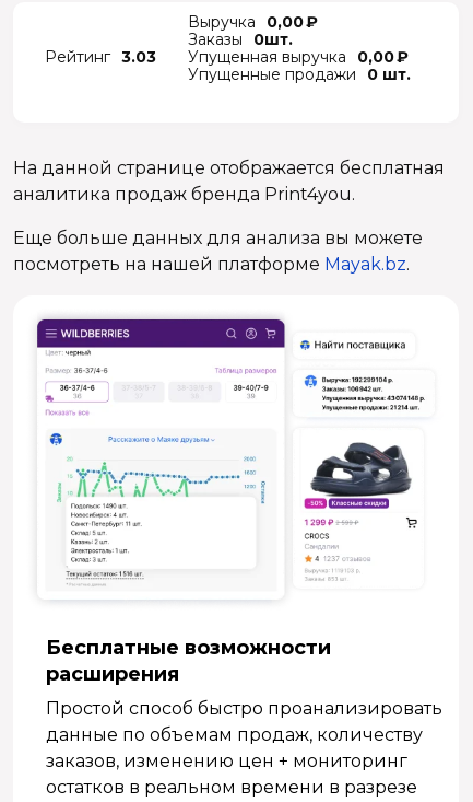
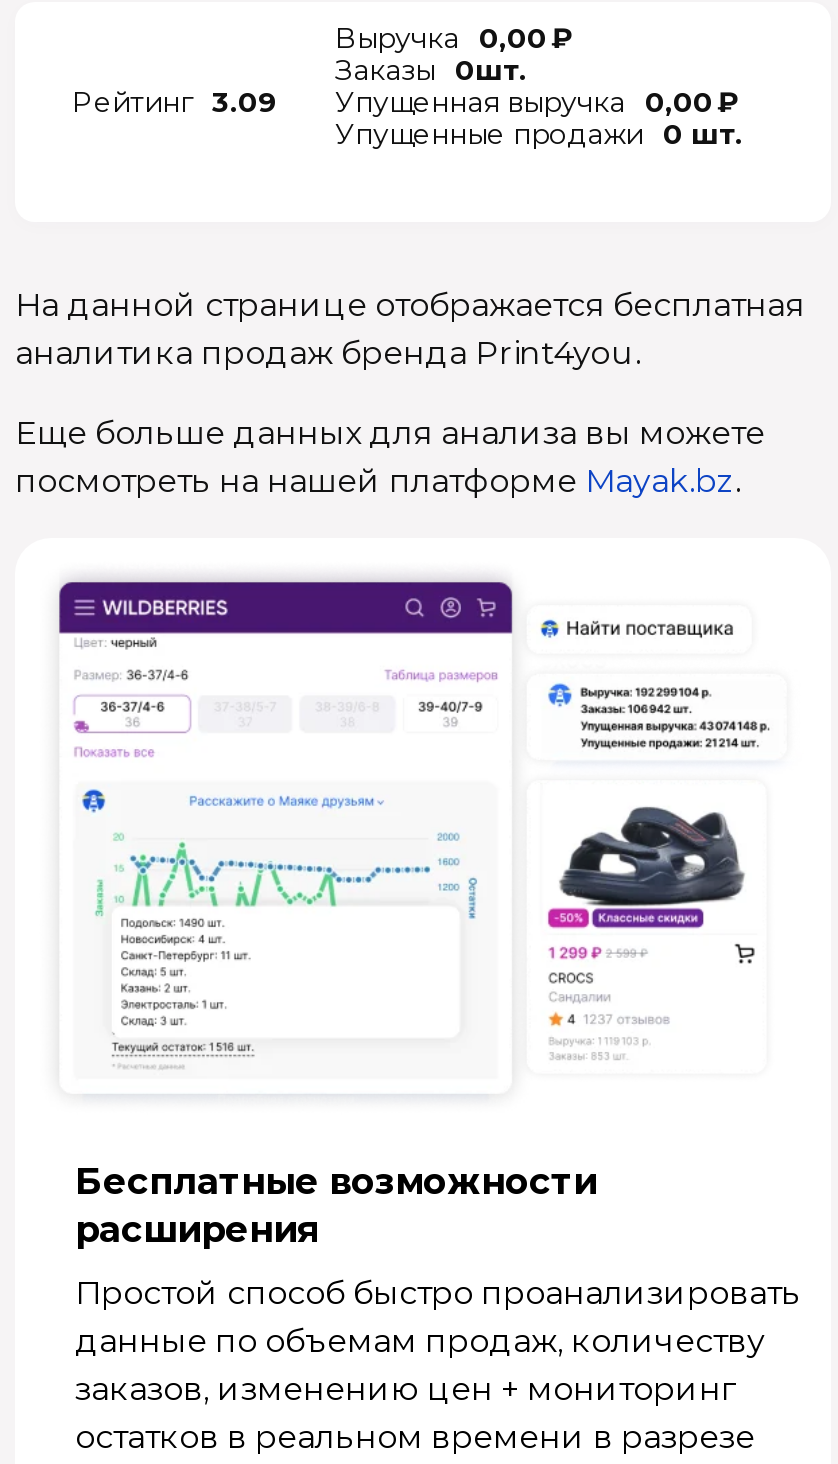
[45,47,409,67] Рейтинг 3.03 Упущенная выручка 0,00 ₽ -> [72,84,739,120] Рейтинг 3.09 Упущенная выручка 0,00 ₽

